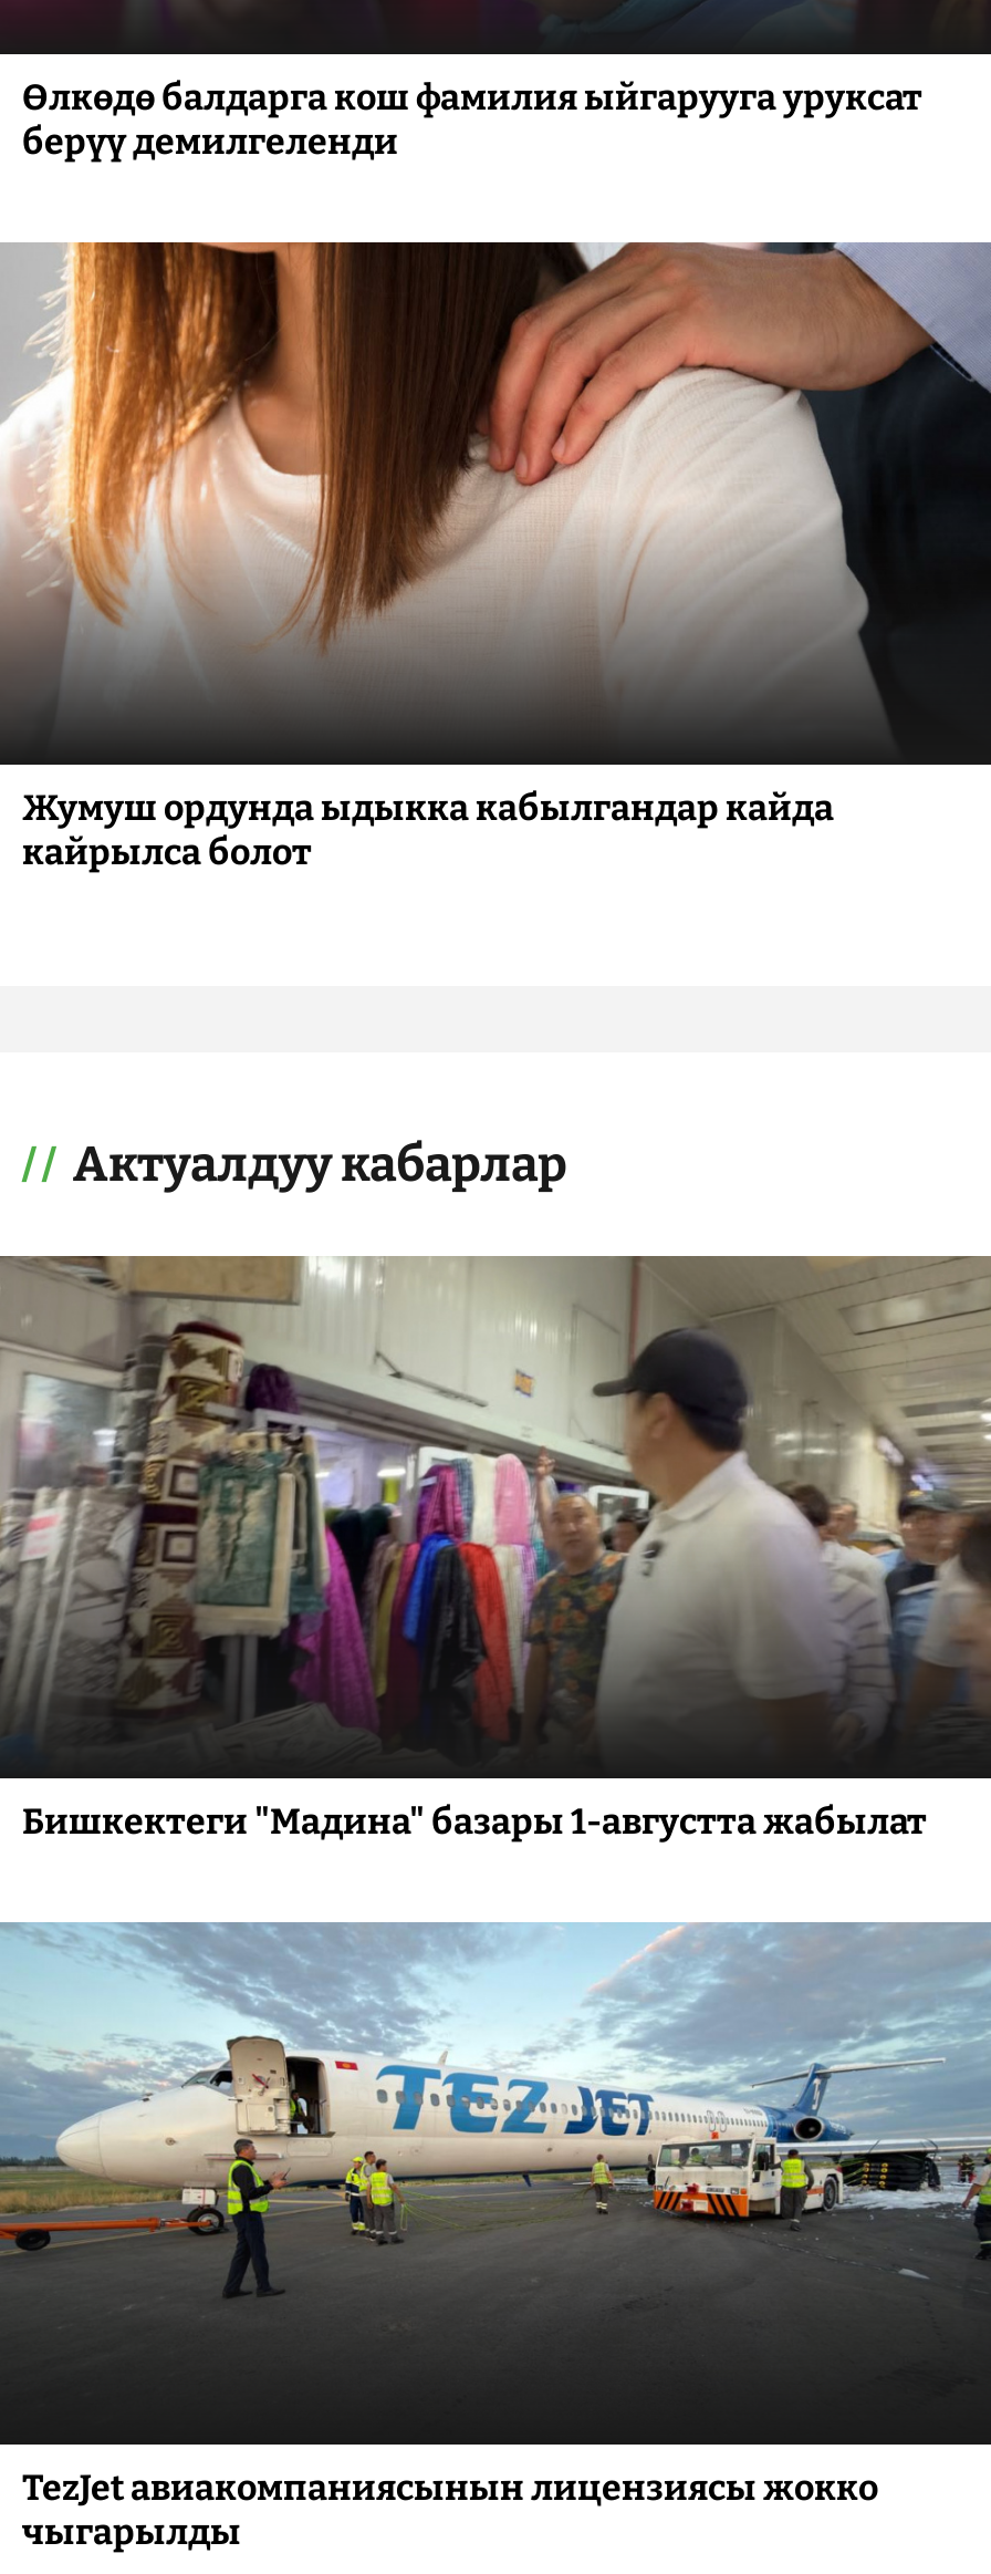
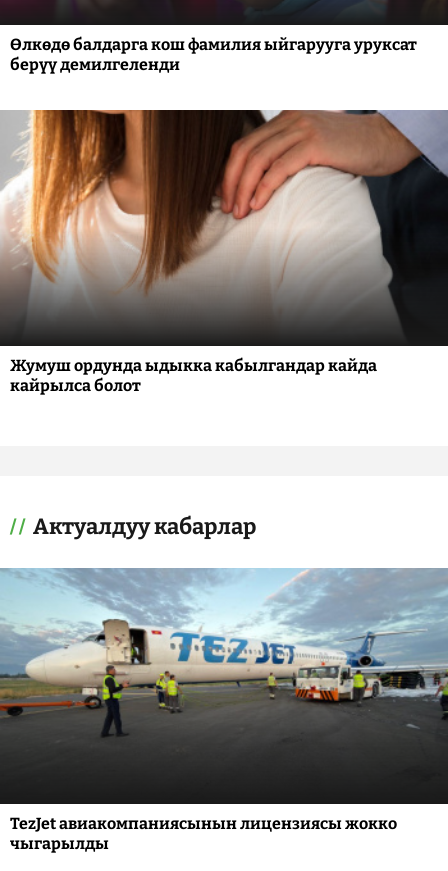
[7,1253,984,1843] [image] | Бишкектеги "Мадина" базары 1-августта жабылат -> none

